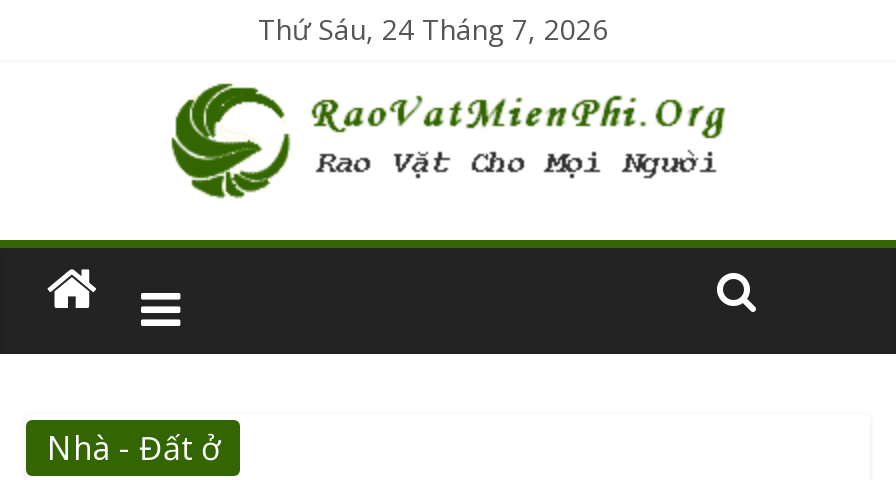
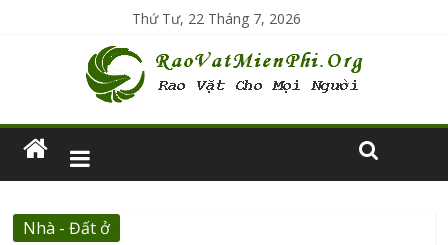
[258,10,608,48] Thứ Sáu, 24 Tháng 7, 2026 -> [132,9,301,28] Thứ Tư, 22 Tháng 7, 2026

